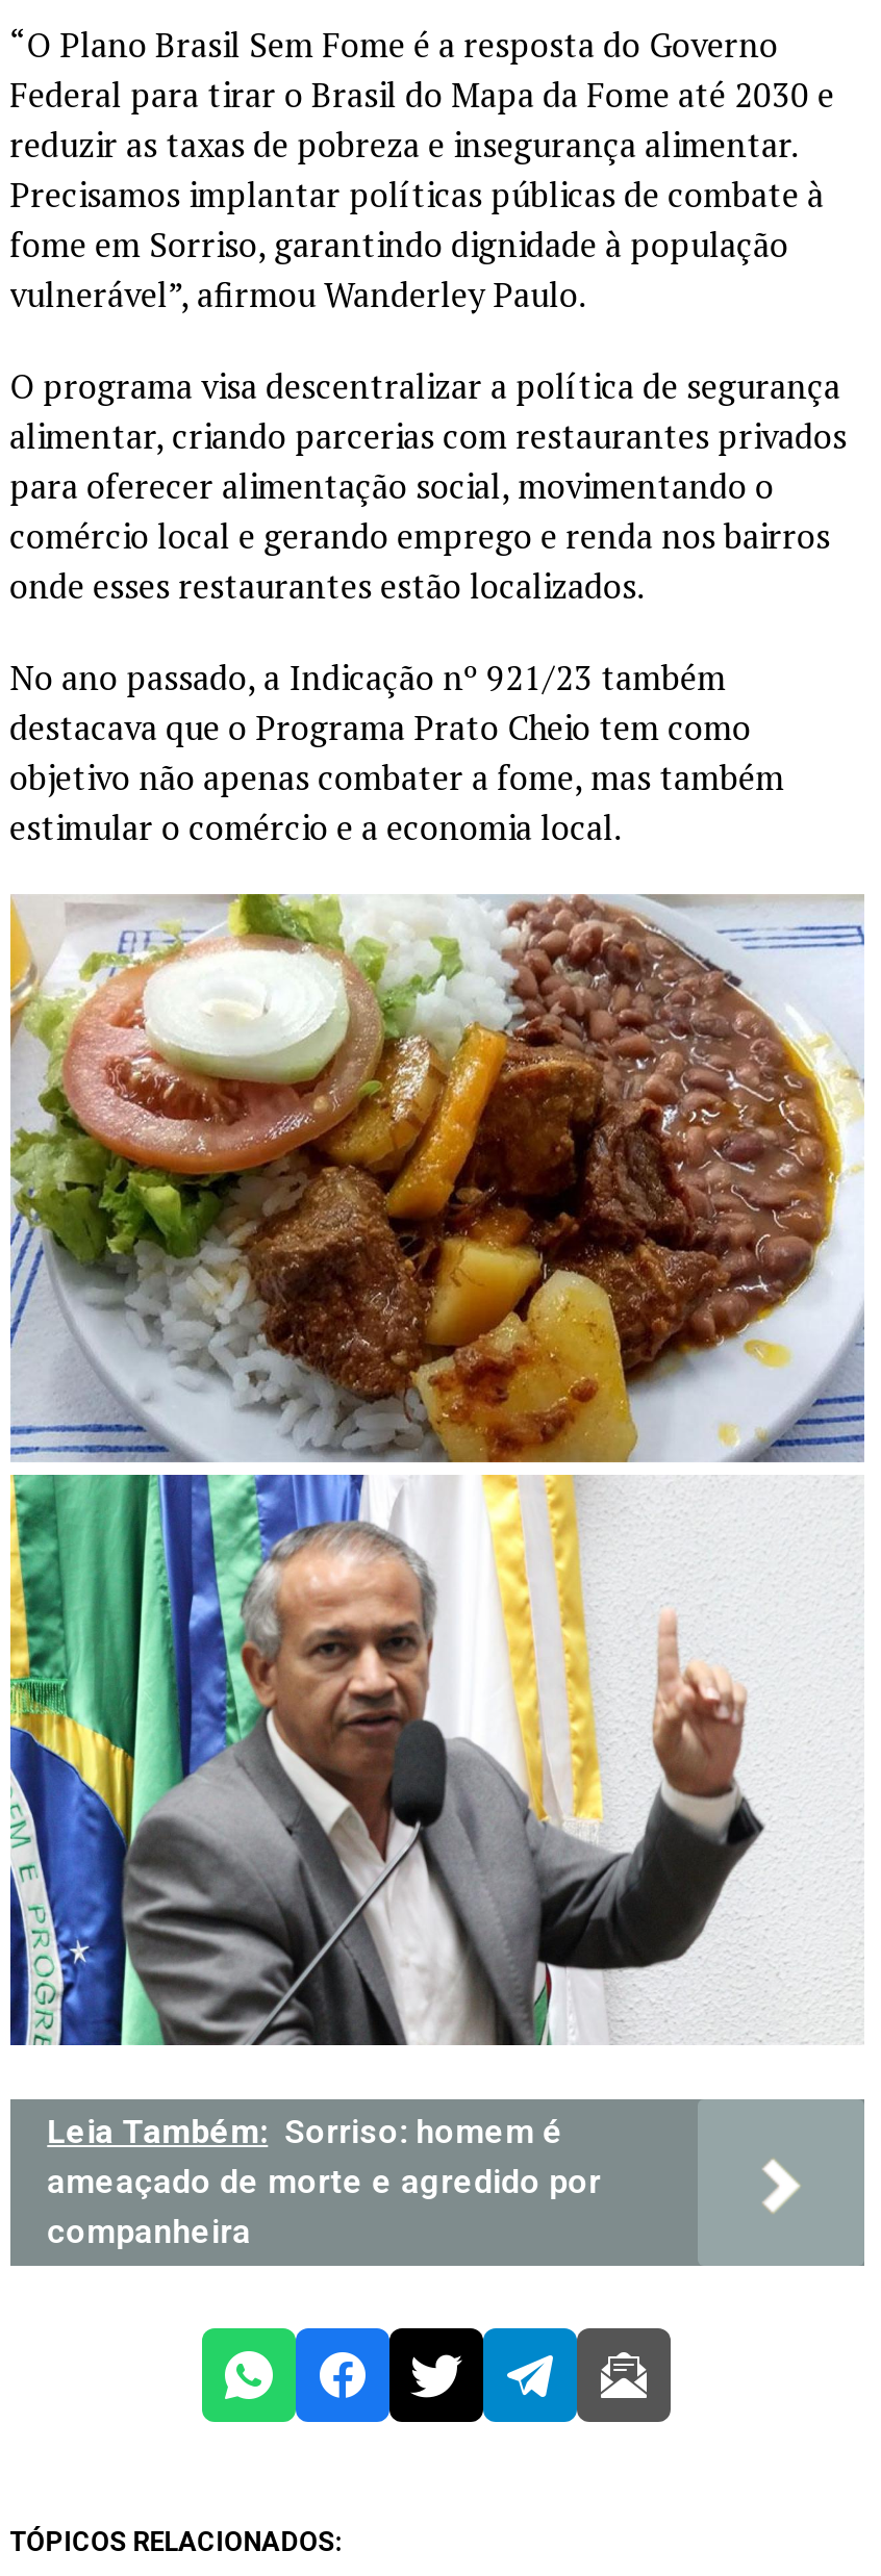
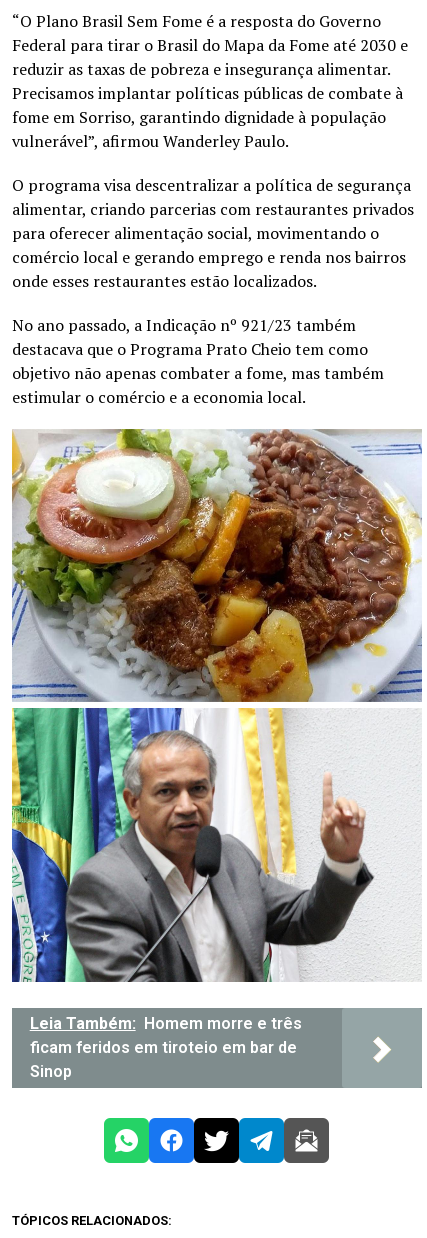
[47,2111,601,2250] Leia Também: Sorriso: homem é | ameaçado de morte e agredido por | companheira -> [30,1014,302,1081] Leia Também: Homem morre e três | ficam feridos em tiroteio em bar de | Sinop

